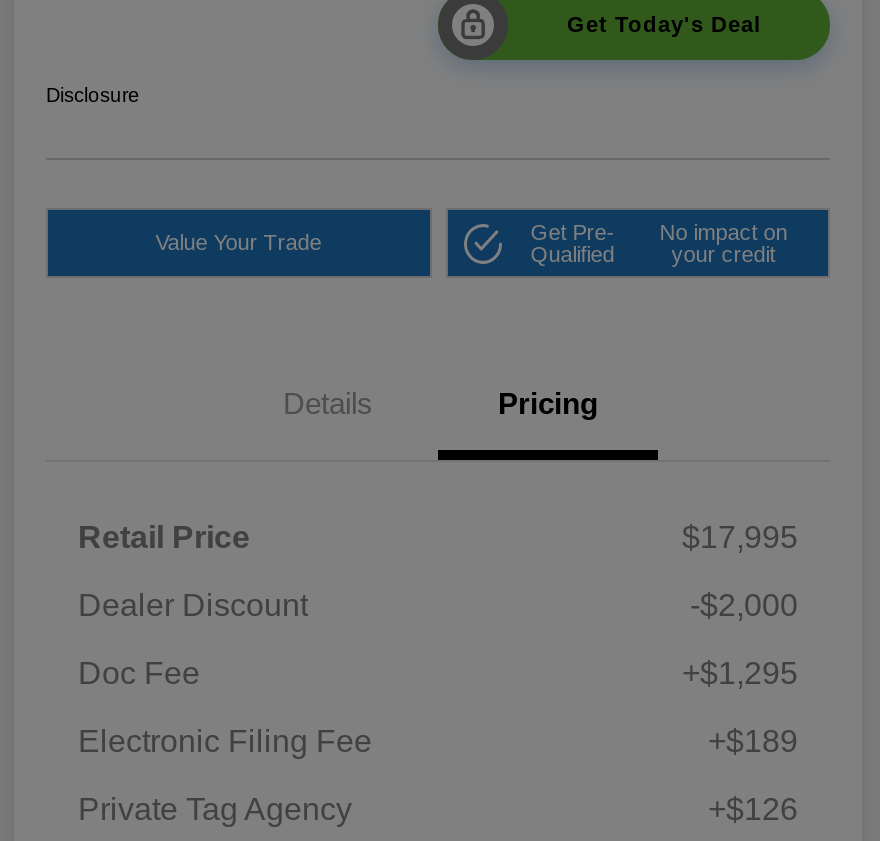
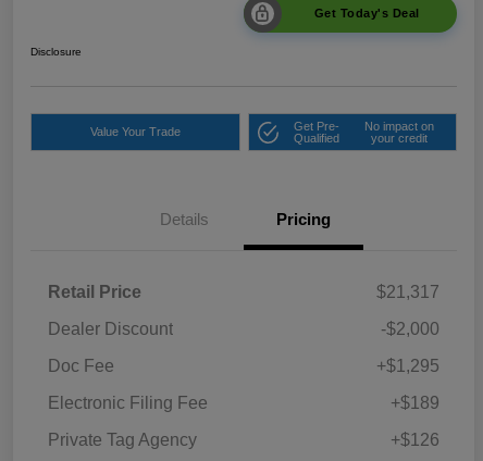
[682,521,798,555] $17,995 -> [376,283,439,302] $21,317

